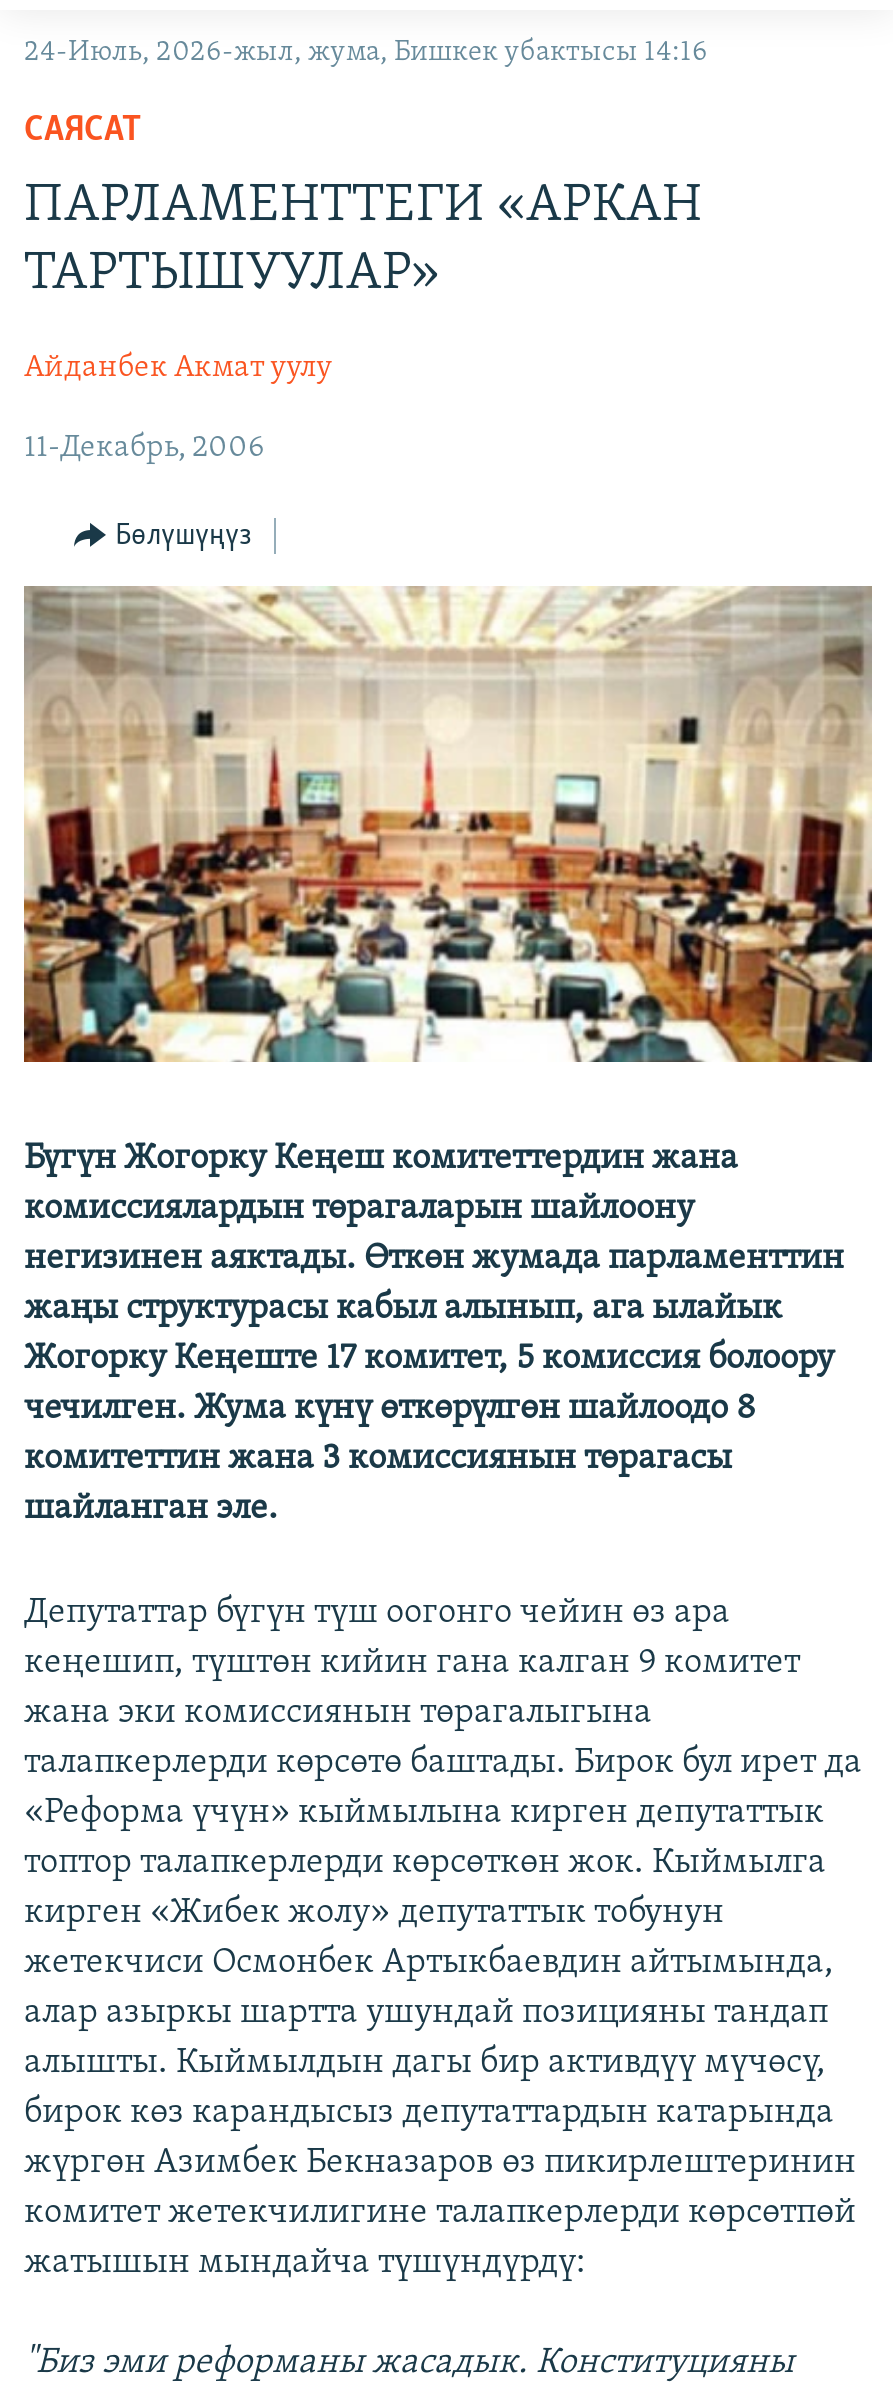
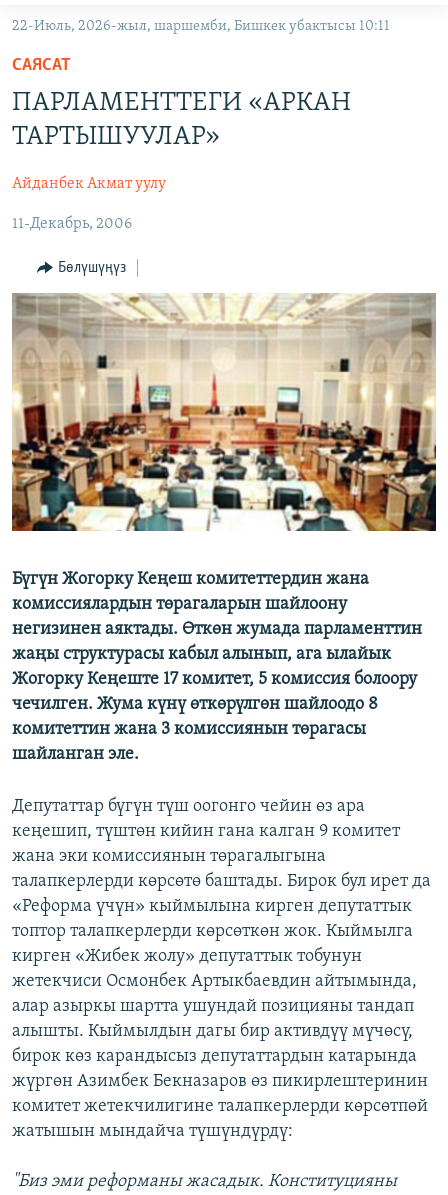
[24,38,708,68] 24-Июль, 2026-жыл, жума, Бишкек убактысы 14:16 -> [12,19,390,34] 22-Июль, 2026-жыл, шаршемби, Бишкек убактысы 10:11

